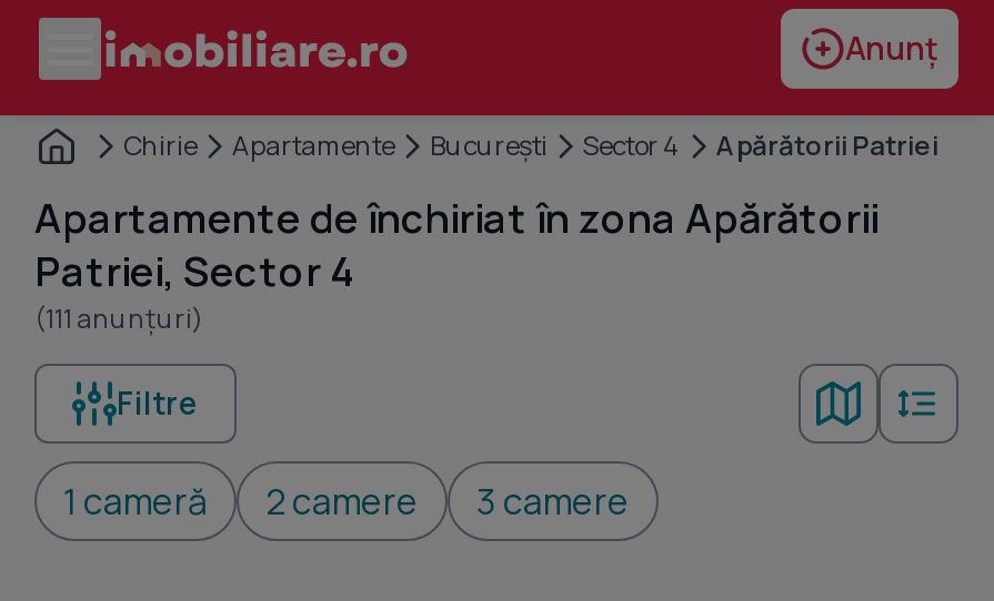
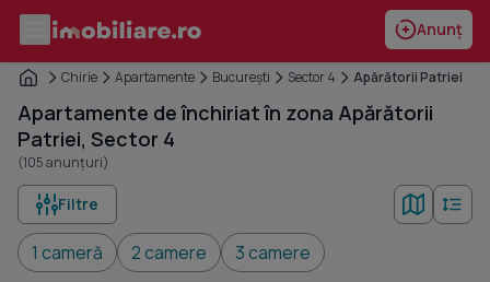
[34,299,205,337] (111 anunțuri) -> [17,153,109,172] (105 anunțuri)

